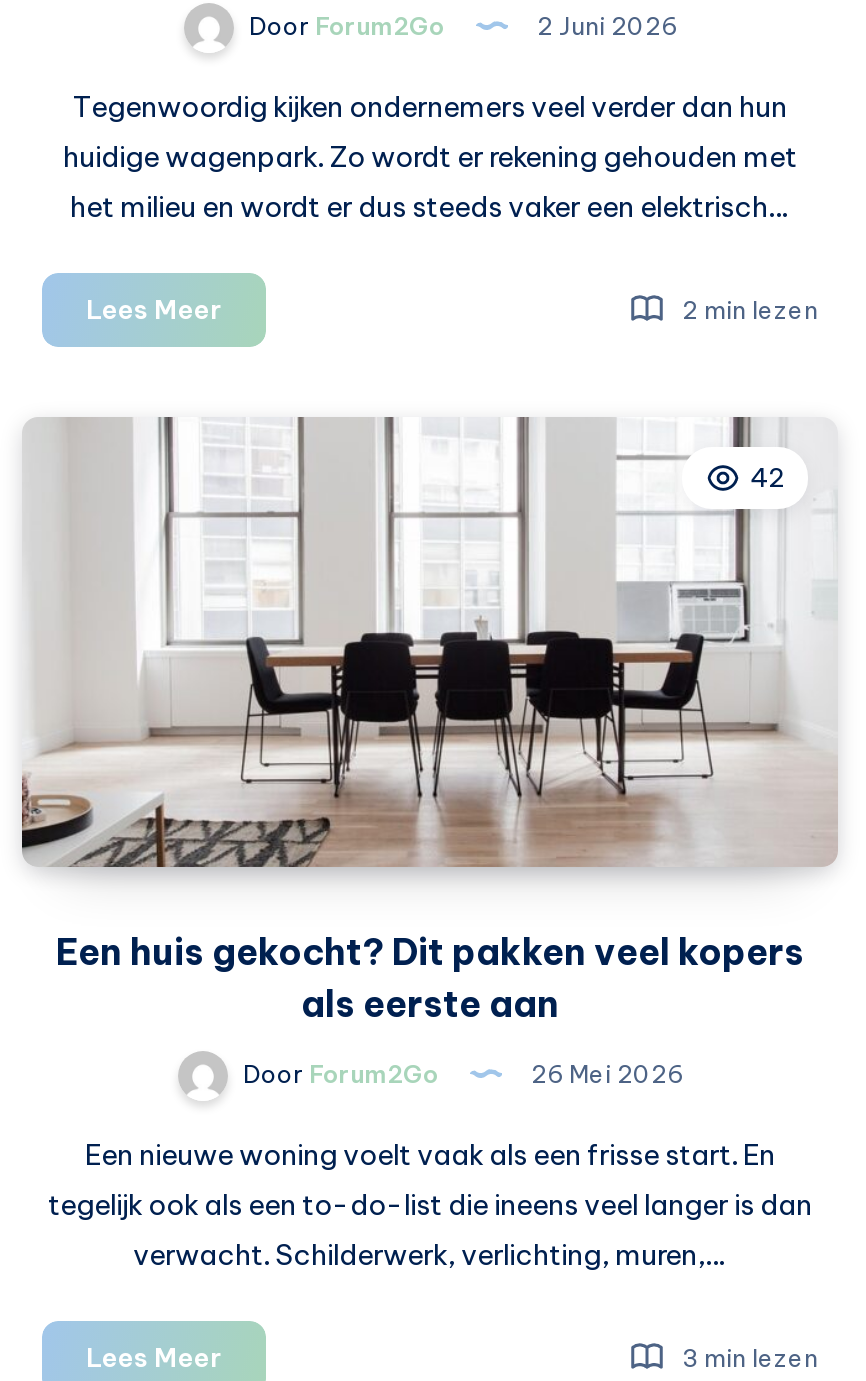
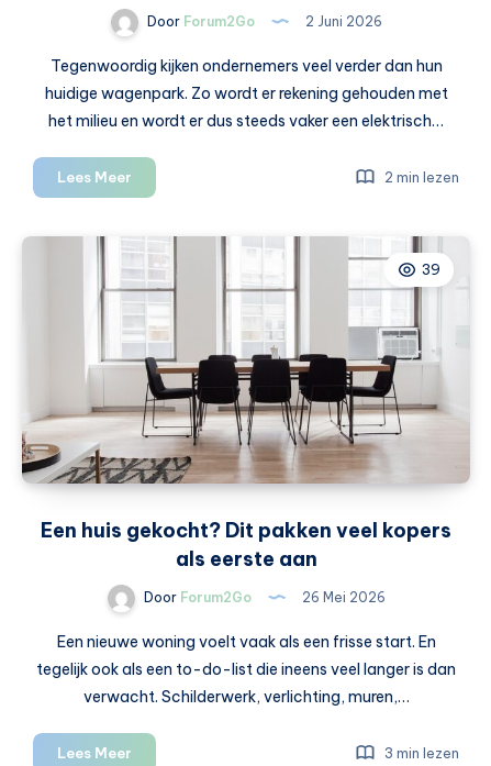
[744,461,784,493] 42 -> [419,260,440,278] 39

